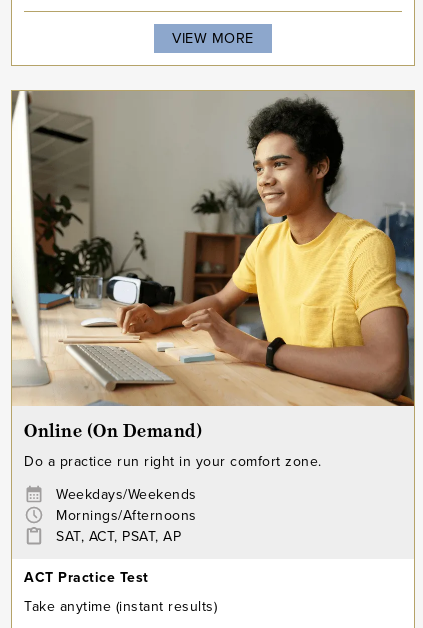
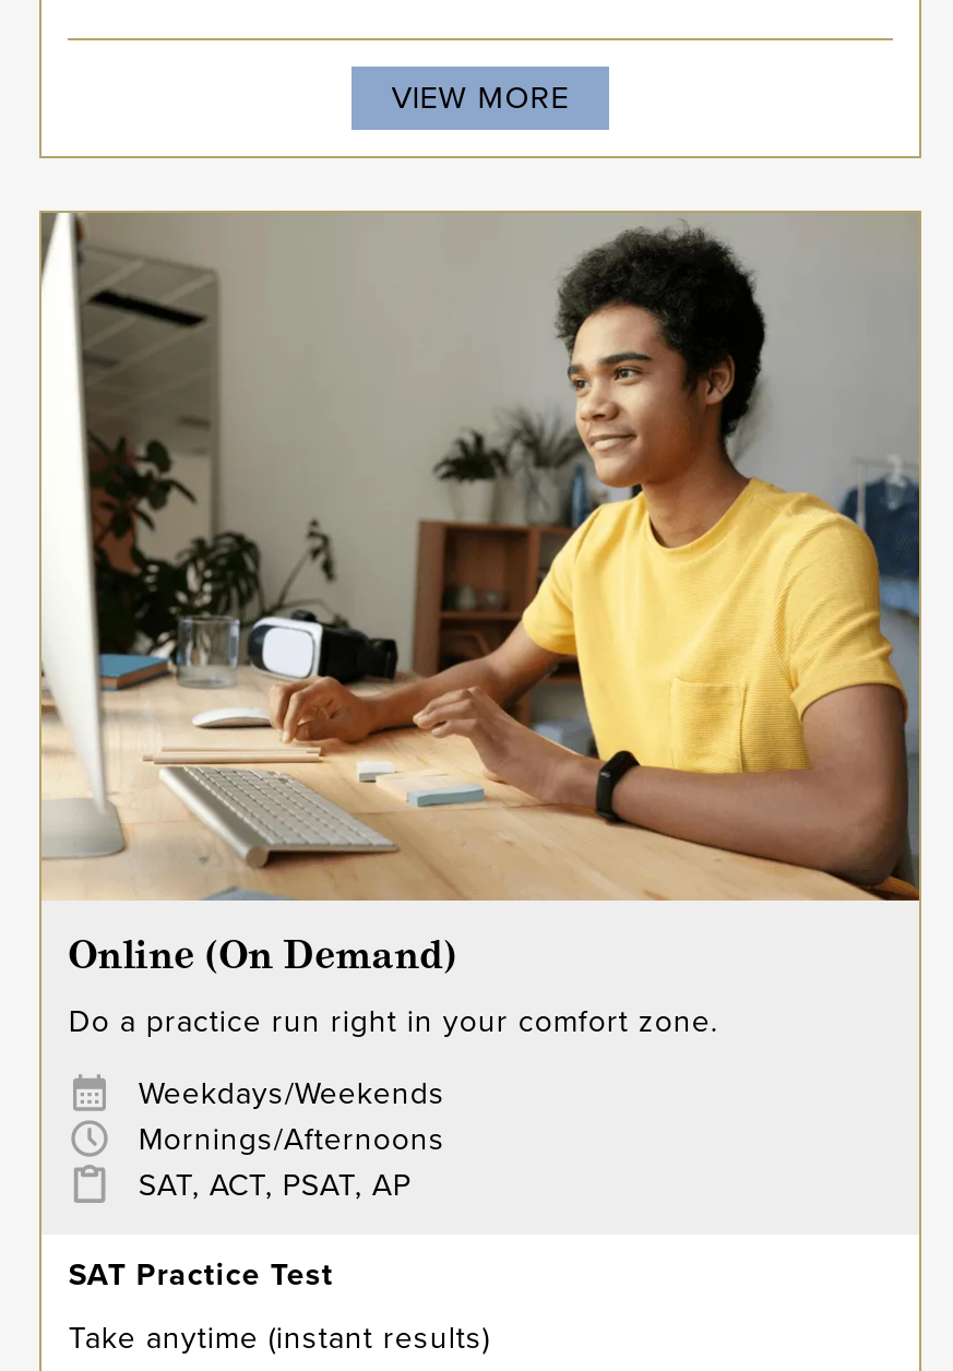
[24,567,149,588] ACT Practice Test -> [69,1253,334,1299] SAT Practice Test

